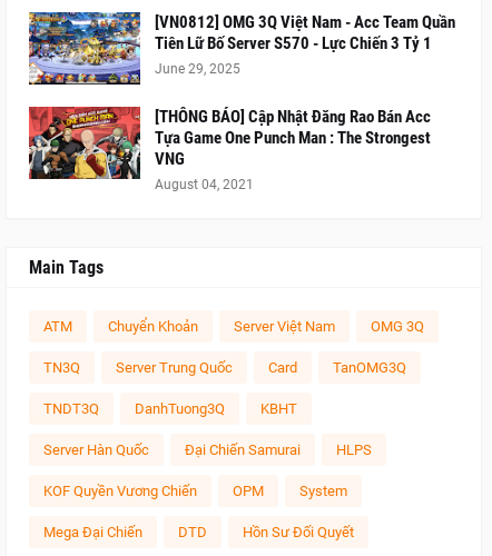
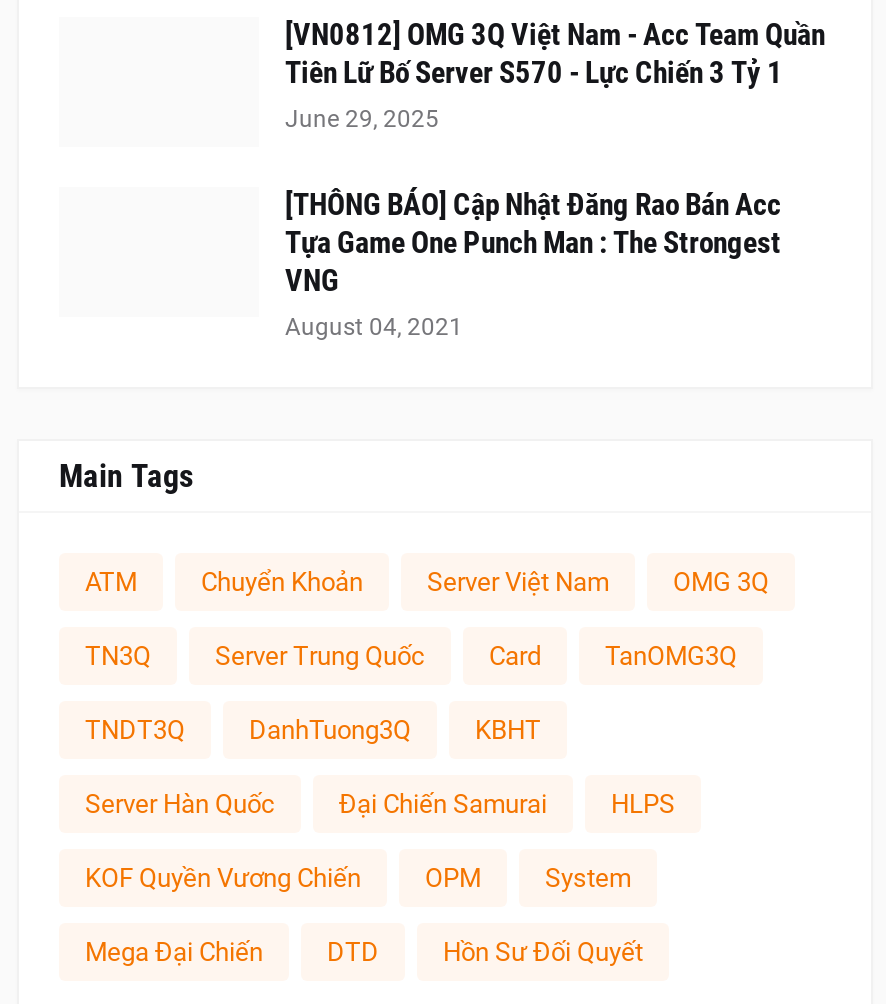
[28,11,141,86] [image] -> none
[28,106,141,180] [image] -> none

